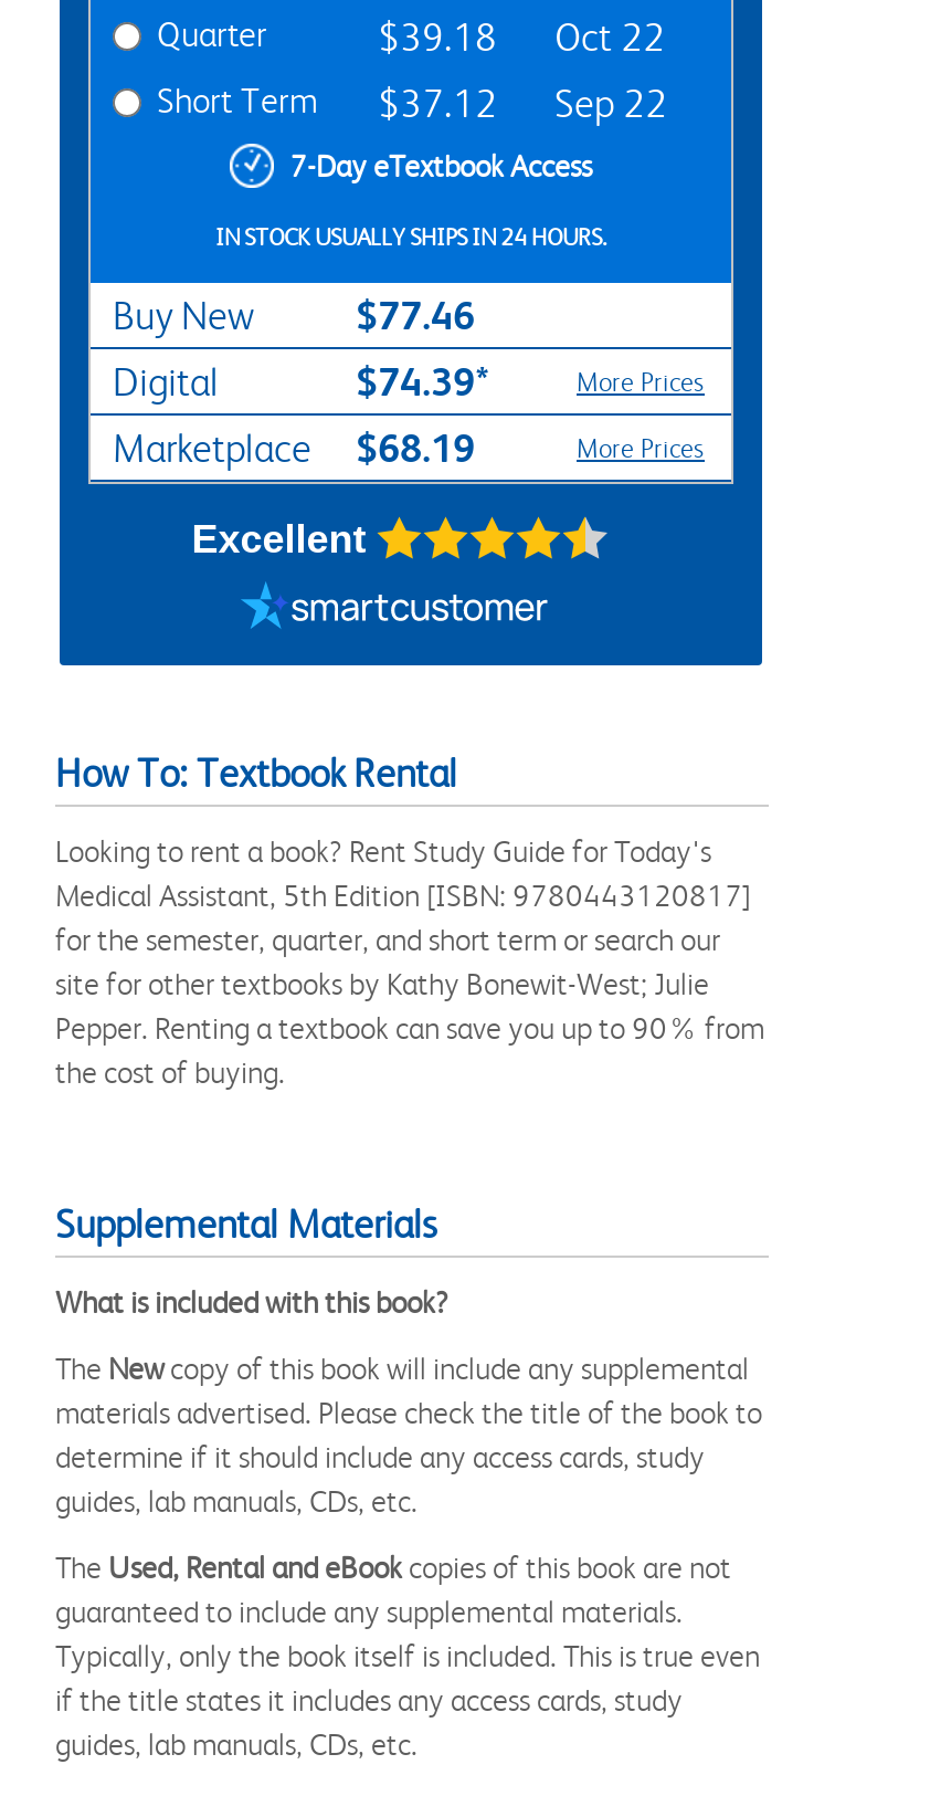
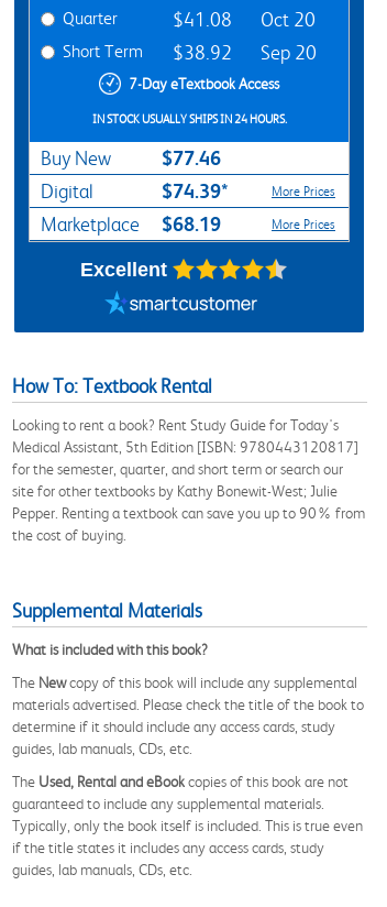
[378,15,497,59] $39.18 -> [173,9,232,31] $41.08
[554,15,665,59] Oct 22 -> [261,9,316,31] Oct 20
[378,81,497,126] $37.12 -> [173,42,232,64] $38.92
[554,81,667,126] Sep 22 -> [261,42,317,64] Sep 20

